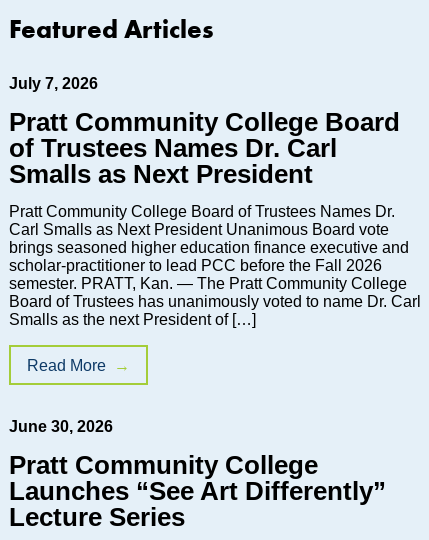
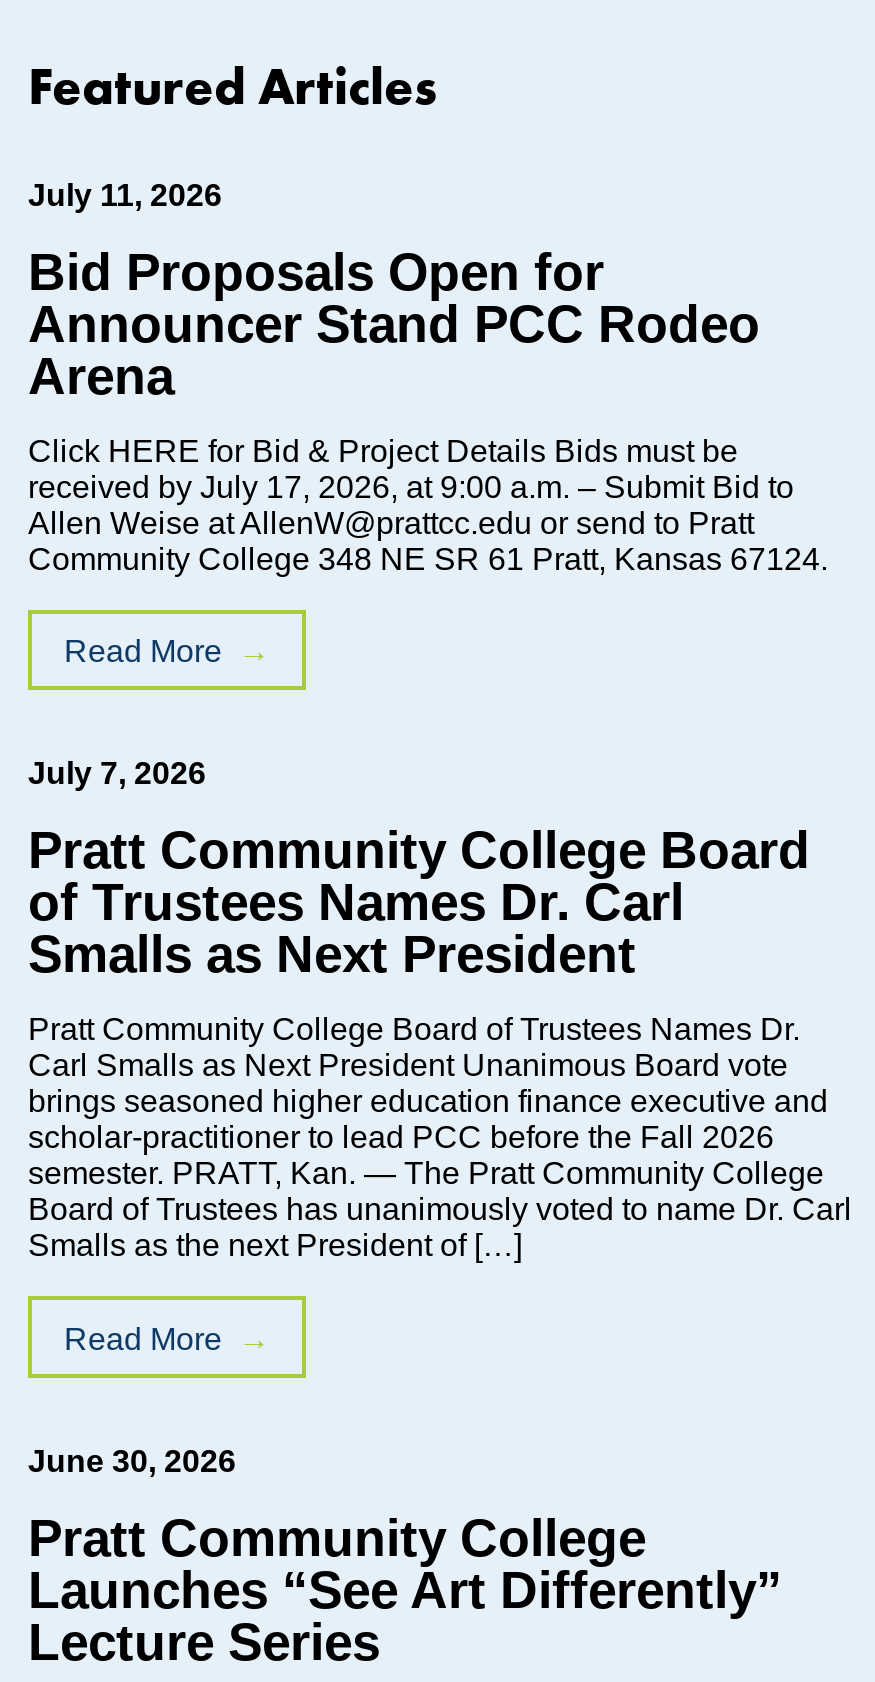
none -> [28,178,828,669] July 11, 2026 | Bid Proposals Open for | Announcer Stand PCC Rodeo | Arena | Click HERE for Bid & Project Details Bids must be | received by July 17, 2026, at 9:00 a.m. – Submit Bid to | Allen Weise at AllenW@prattcc.edu or send to Pratt | Community College 348 NE SR 61 Pratt, Kansas 67124. | Read More

